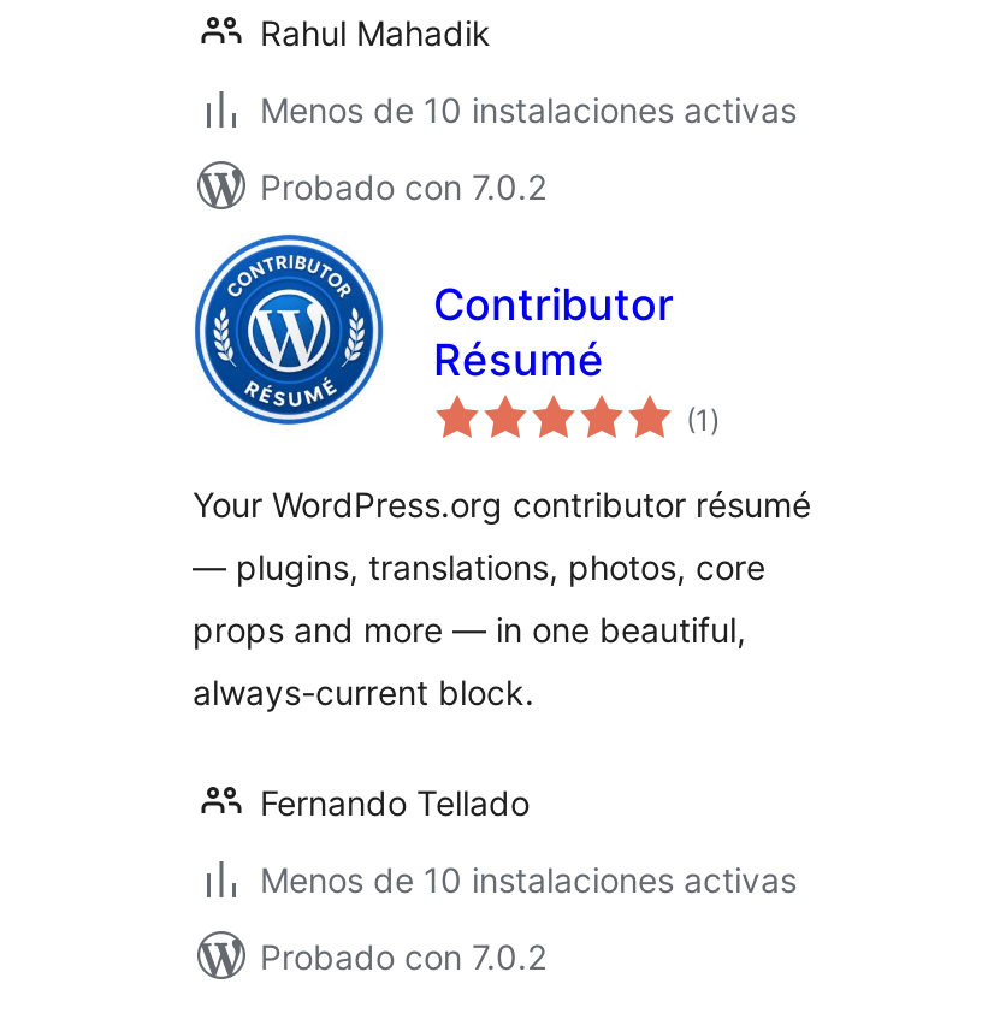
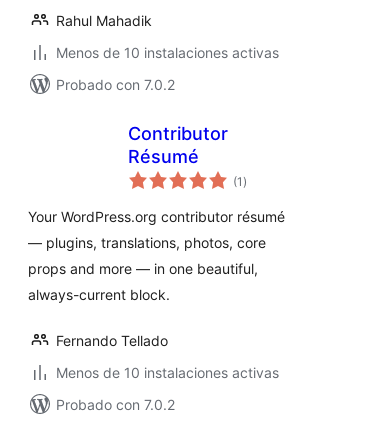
[193,231,385,428] [image] -> none

